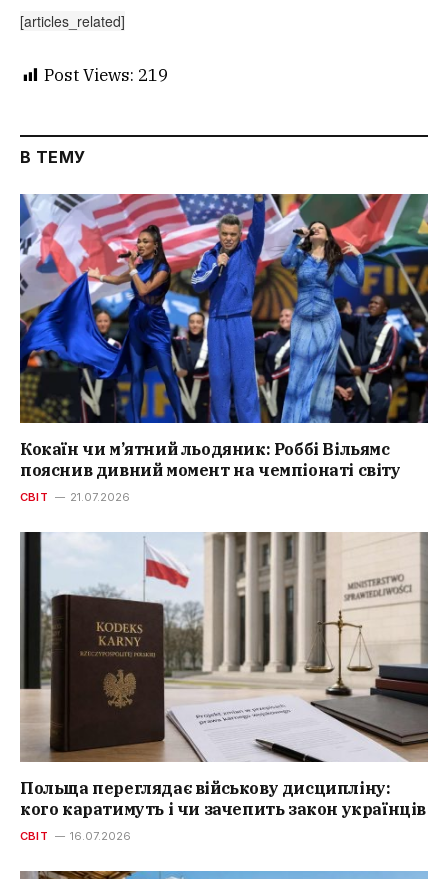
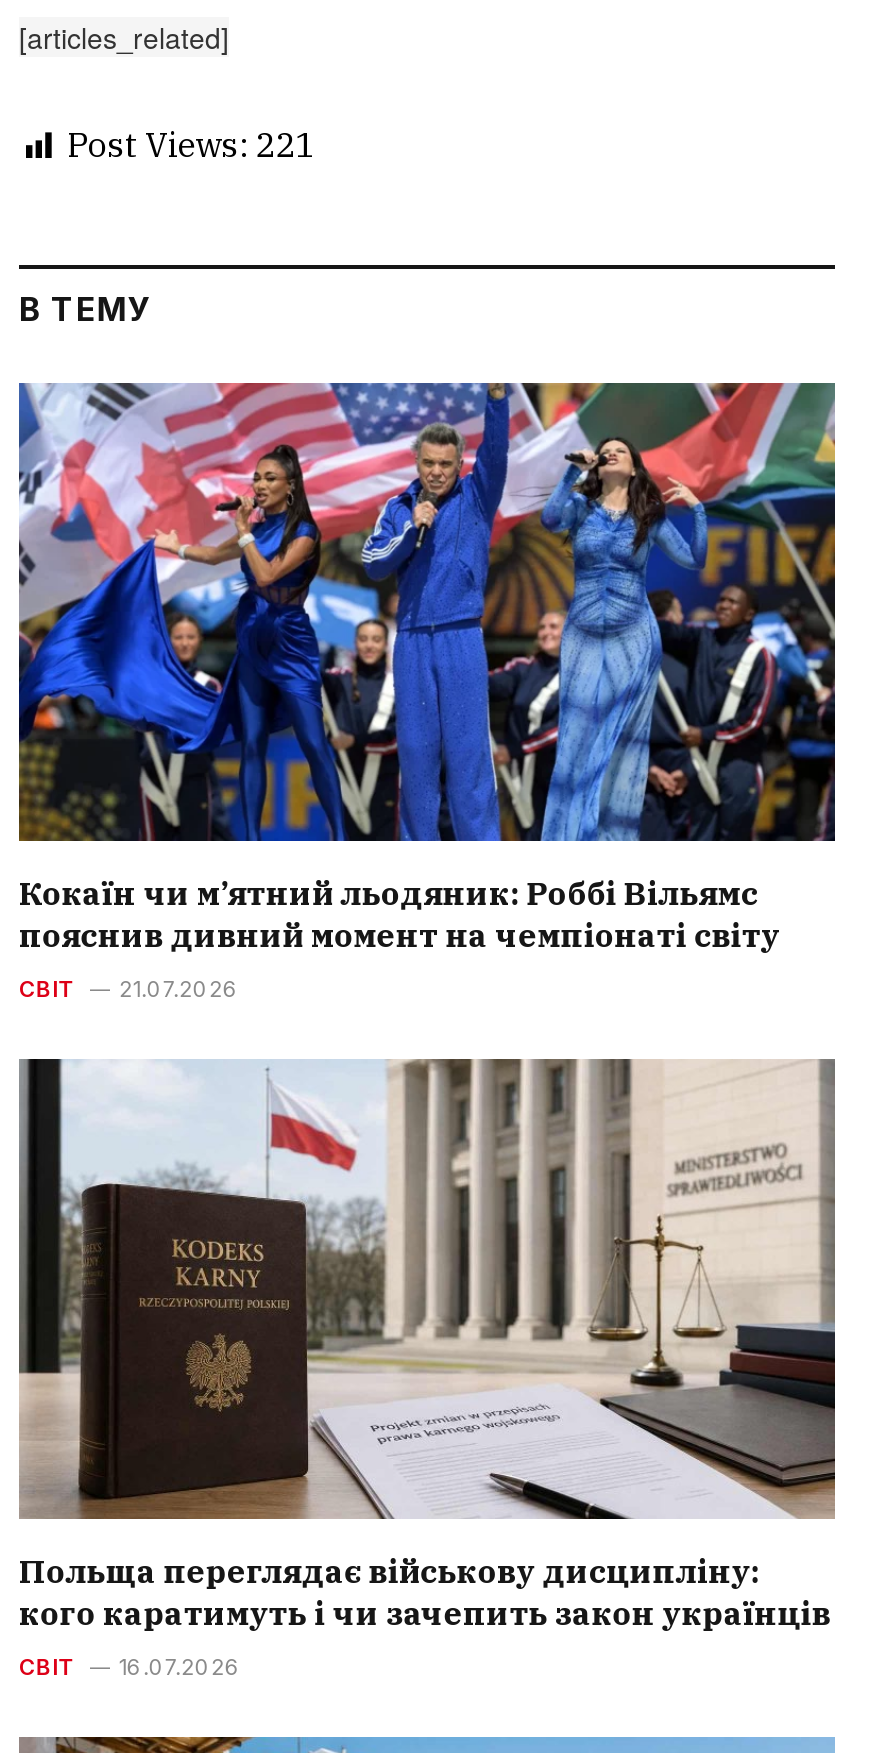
[44,64,168,86] Post Views: 219 -> [67,123,315,167] Post Views: 221

